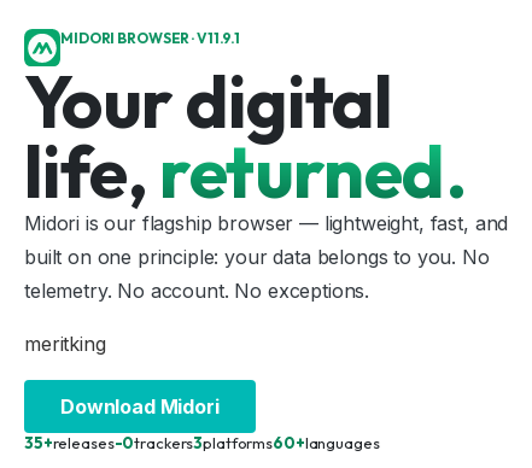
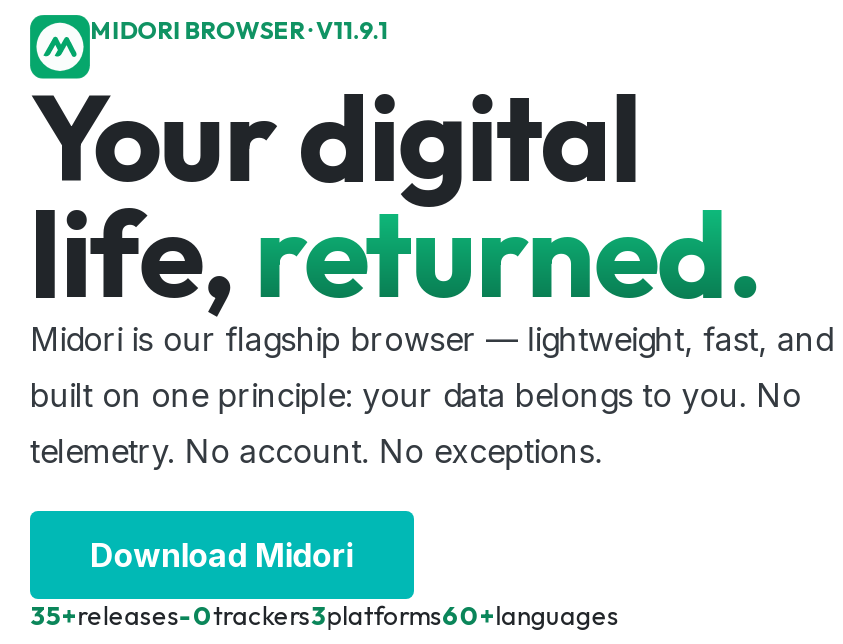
[24,332,106,356] meritking -> none

